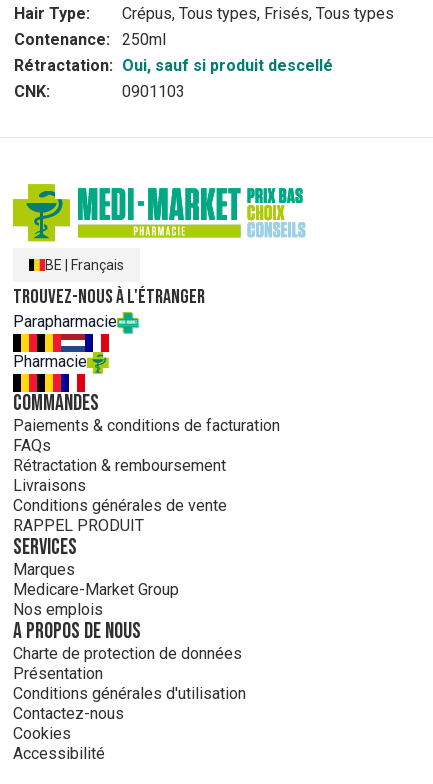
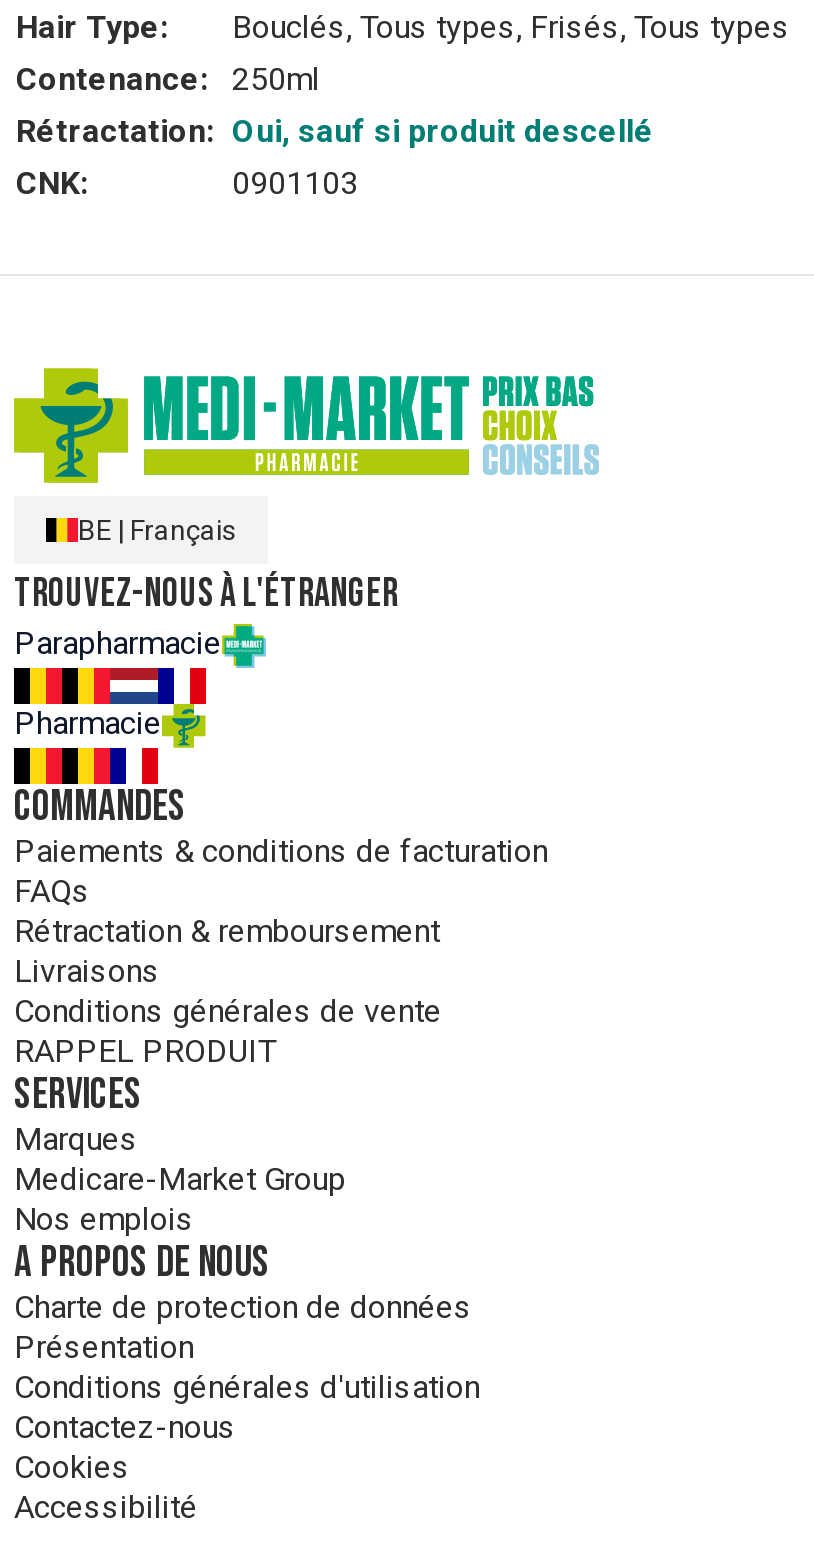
[122,4,394,23] Crépus, Tous types, Frisés, Tous types -> [232,8,790,46] Bouclés, Tous types, Frisés, Tous types

